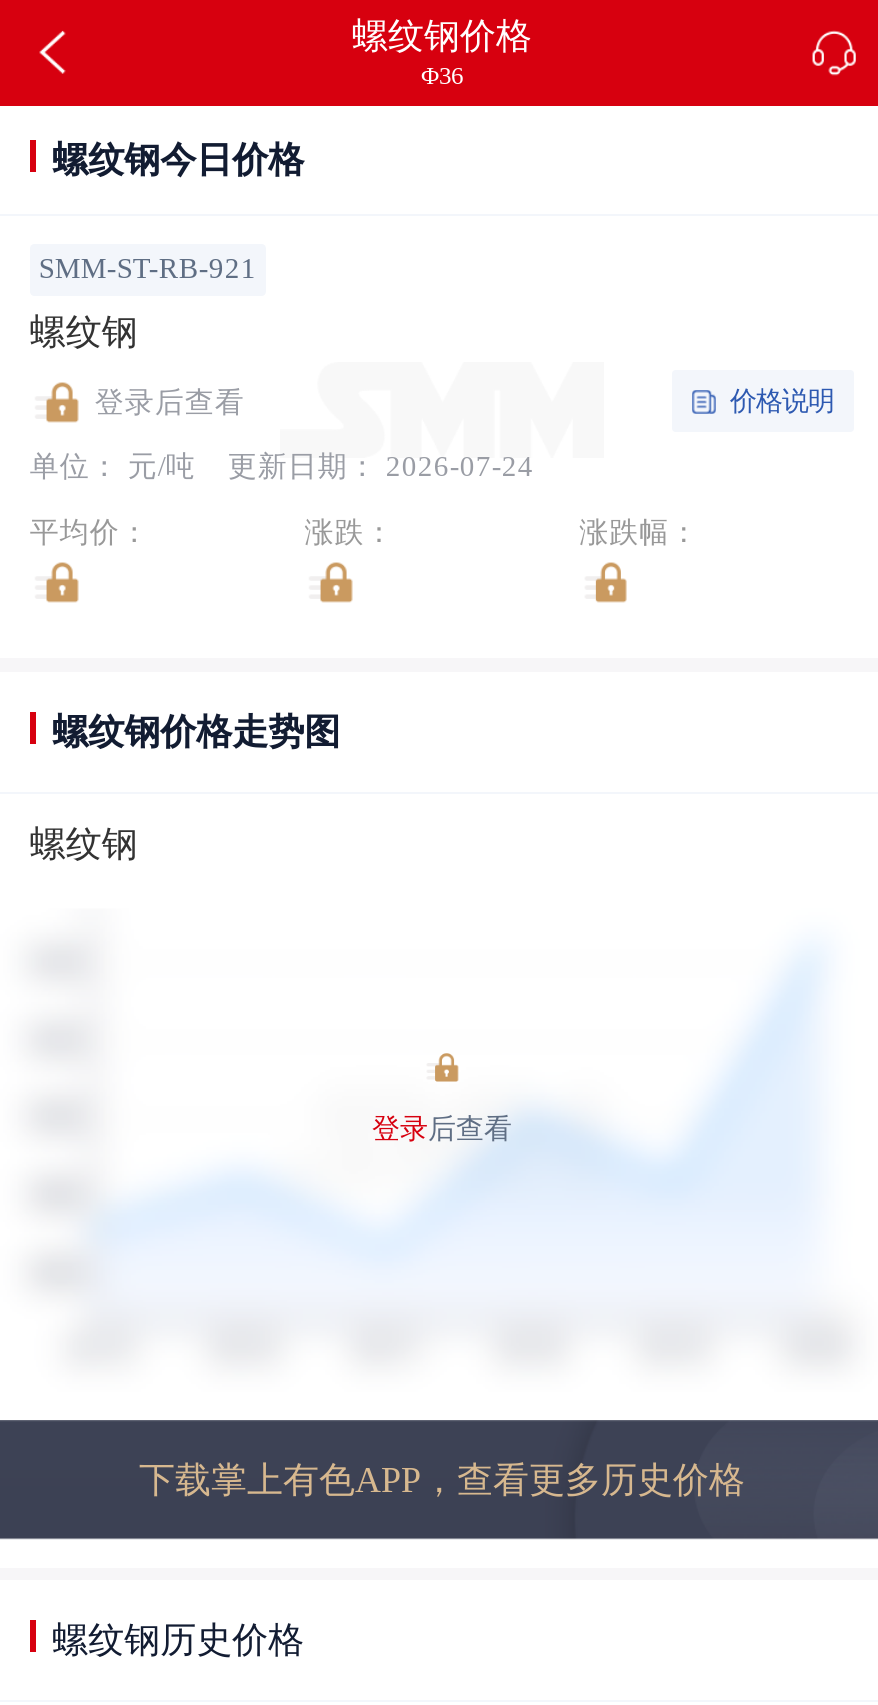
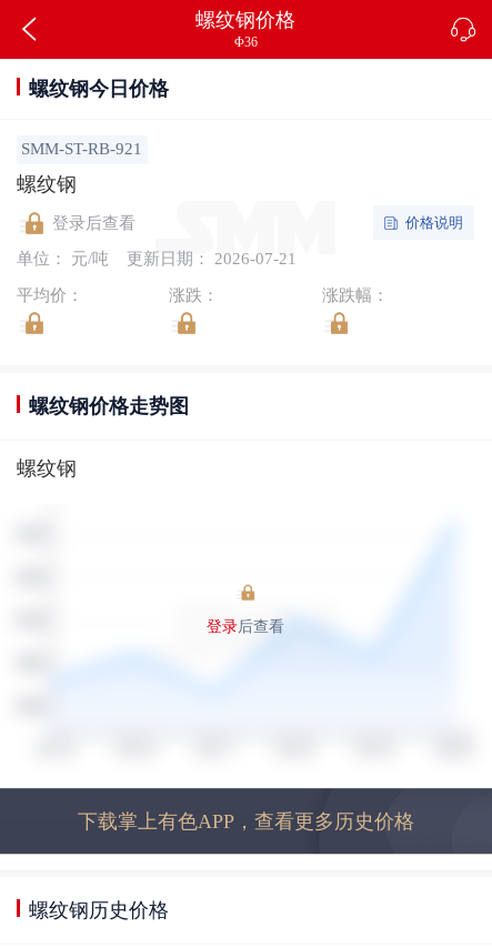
[228,449,534,481] 更新日期： 2026-07-24 -> [126,249,296,267] 更新日期： 2026-07-21

